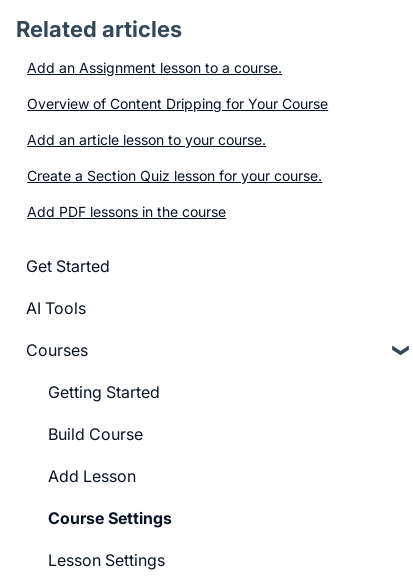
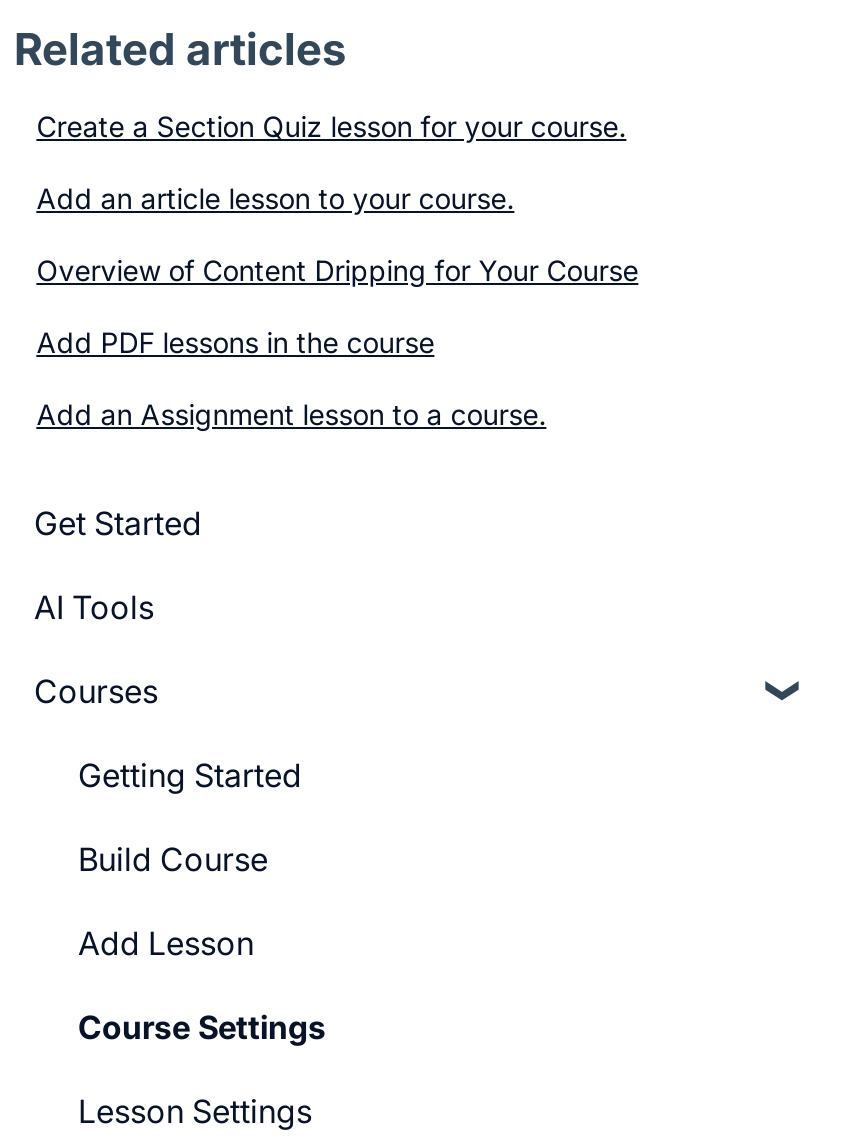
moved [27,59,282,76] -> [36,397,546,431]: Add an Assignment lesson to a course.
moved [27,95,328,220] -> [36,109,638,359]: Overview of Content Dripping for Your Course | Add an article lesson to your course. | Create a Section Quiz lesson for your course. | Add PDF lessons in the course

